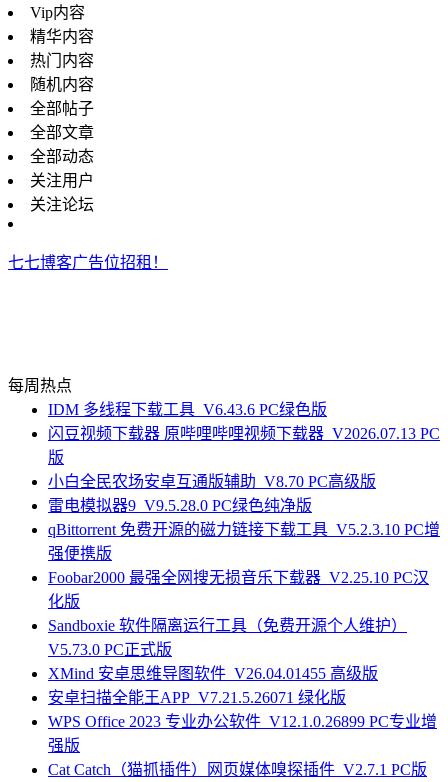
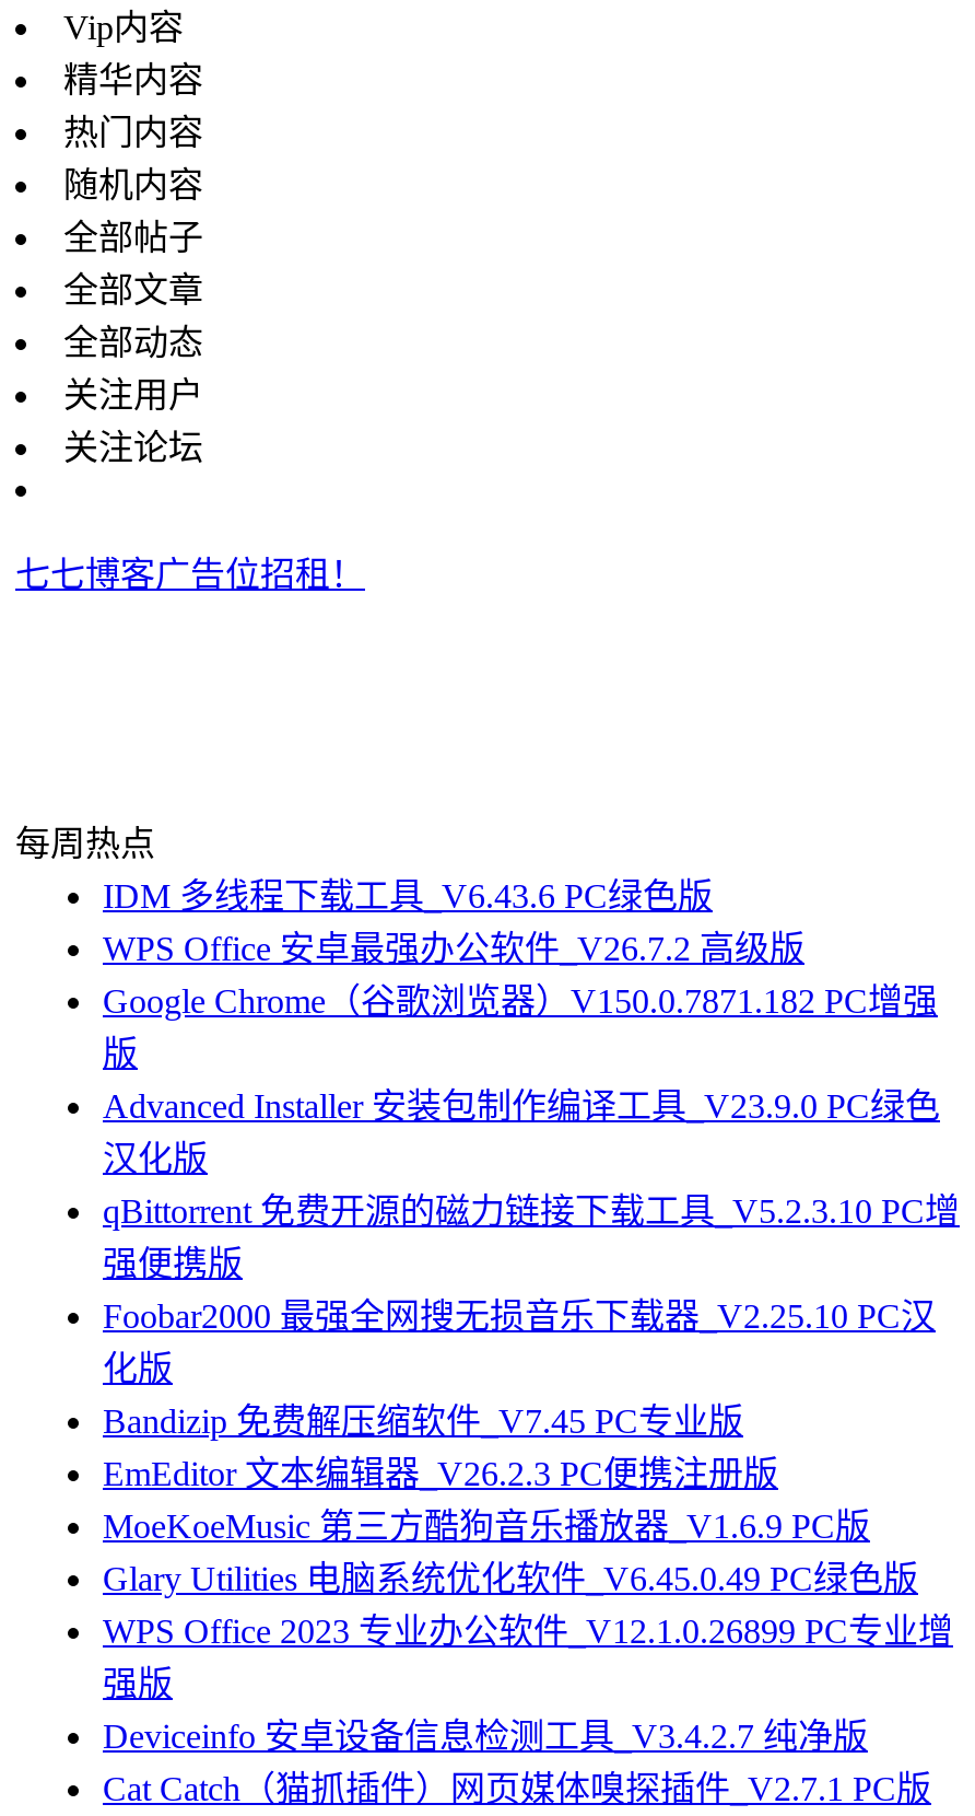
[48,424,440,441] 闪豆视频下载器 原哔哩哔哩视频下载器_V2026.07.13 PC -> [103,929,938,1018] WPS Office 安卓最强办公软件_V26.7.2 高级版 | Google Chrome（谷歌浏览器）V150.0.7871.182 PC增强
[48,472,376,513] 小白全民农场安卓互通版辅助_V8.70 PC高级版 | 雷电模拟器9_V9.5.28.0 PC绿色纯净版 -> [103,1086,940,1176] Advanced Installer 安装包制作编译工具_V23.9.0 PC绿色 | 汉化版
[48,616,407,705] Sandboxie 软件隔离运行工具（免费开源个人维护） | V5.73.0 PC正式版 | XMind 安卓思维导图软件_V26.04.01455 高级版 | 安卓扫描全能王APP_V7.21.5.26071 绿化版 -> [103,1401,918,1596] Bandizip 免费解压缩软件_V7.45 PC专业版 | EmEditor 文本编辑器_V26.2.3 PC便携注册版 | MoeKoeMusic 第三方酷狗音乐播放器_V1.6.9 PC版 | Glary Utilities 电脑系统优化软件_V6.45.0.49 PC绿色版
none -> [103,1716,868,1754] Deviceinfo 安卓设备信息检测工具_V3.4.2.7 纯净版

